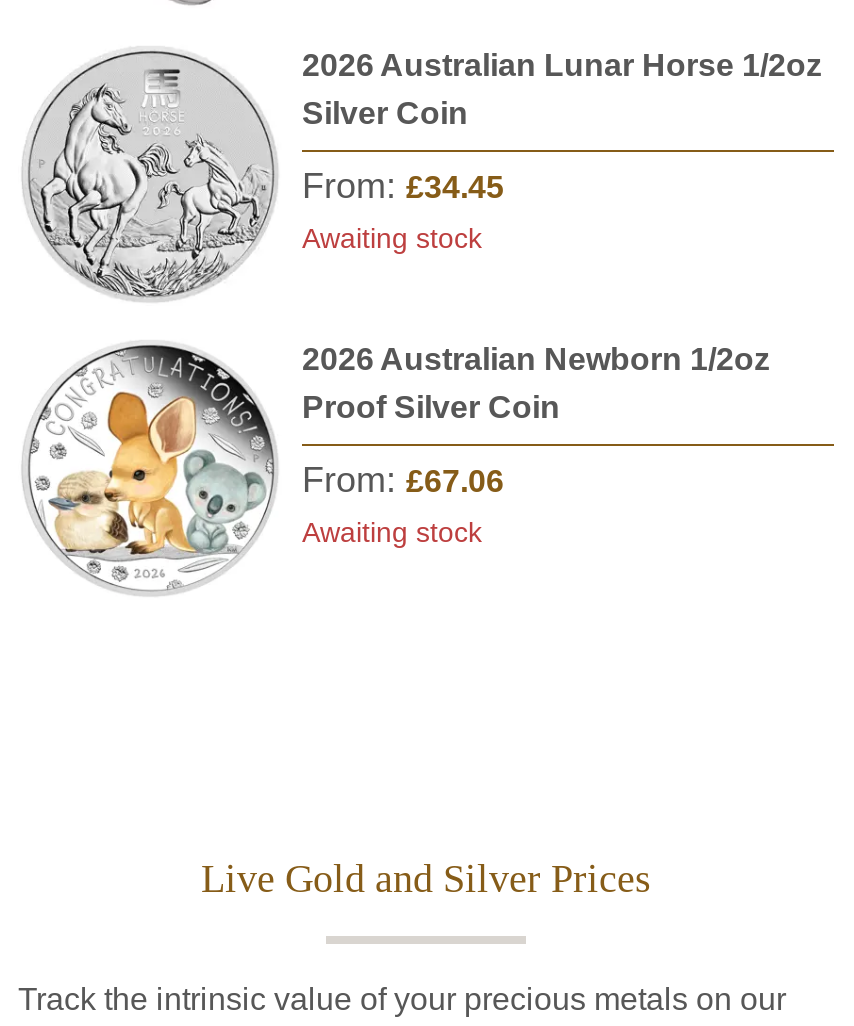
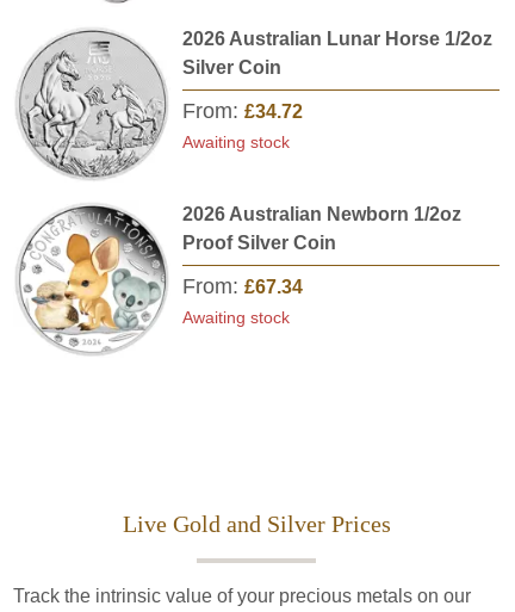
[302,166,504,206] From: £34.45 -> [182,99,303,123] From: £34.72
[302,460,504,500] From: £67.06 -> [182,274,303,298] From: £67.34

